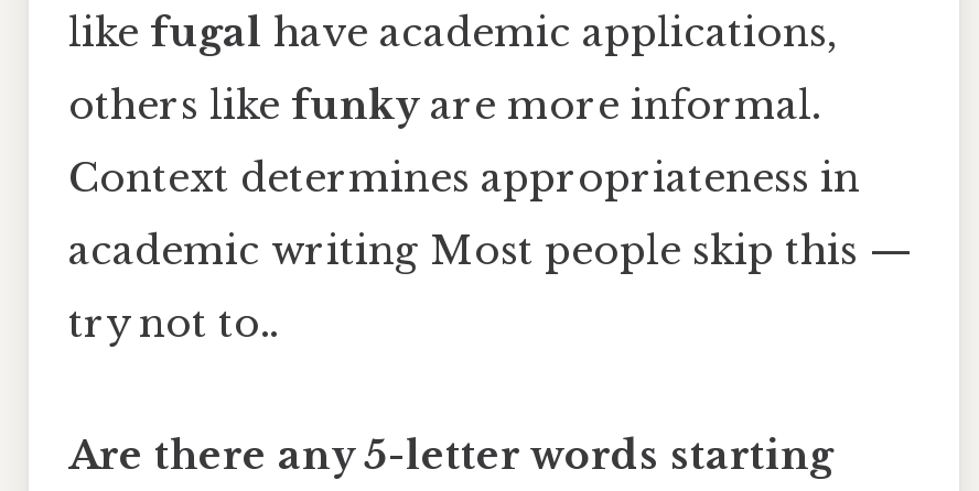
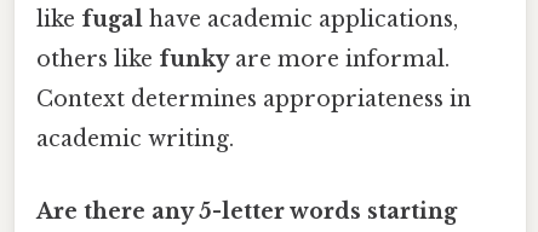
[68,228,911,349] academic writing Most people skip this — | try not to.. -> [36,126,234,153] academic writing.

